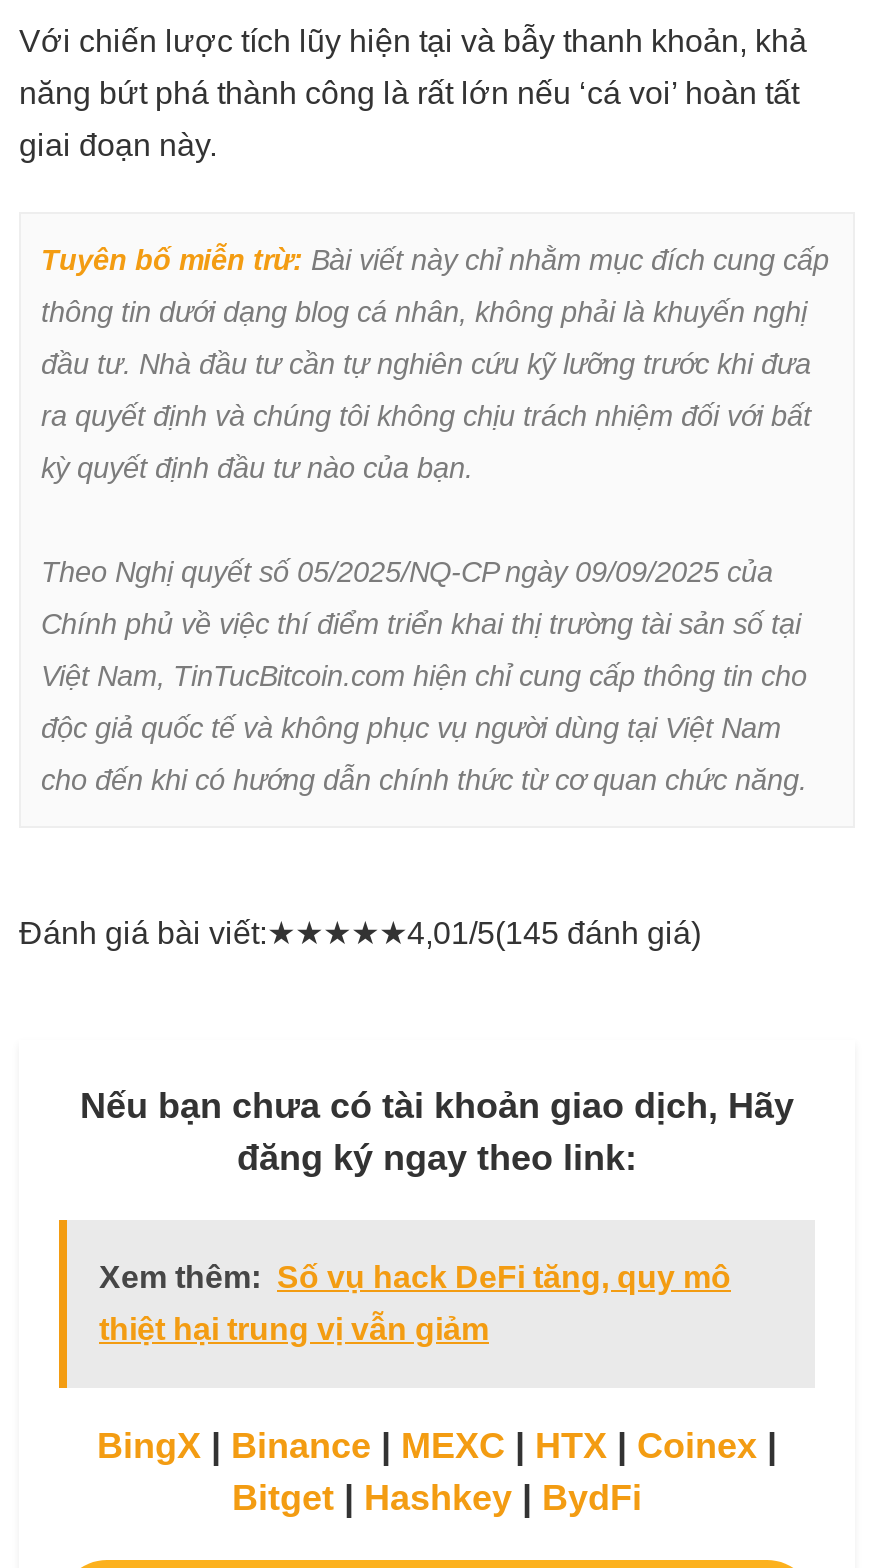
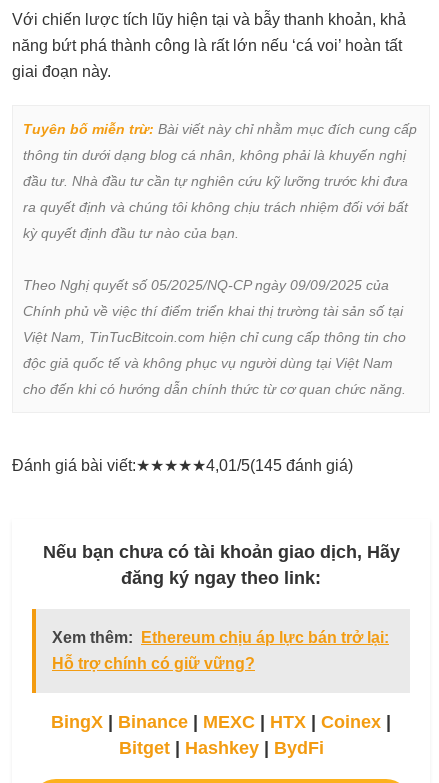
[99,1260,731,1294] Xem thêm: Số vụ hack DeFi tăng, quy mô -> [52,629,389,646] Xem thêm: Ethereum chịu áp lực bán trở lại:
[99,1312,489,1346] thiệt hại trung vị vẫn giảm -> [52,655,255,672] Hỗ trợ chính có giữ vững?

